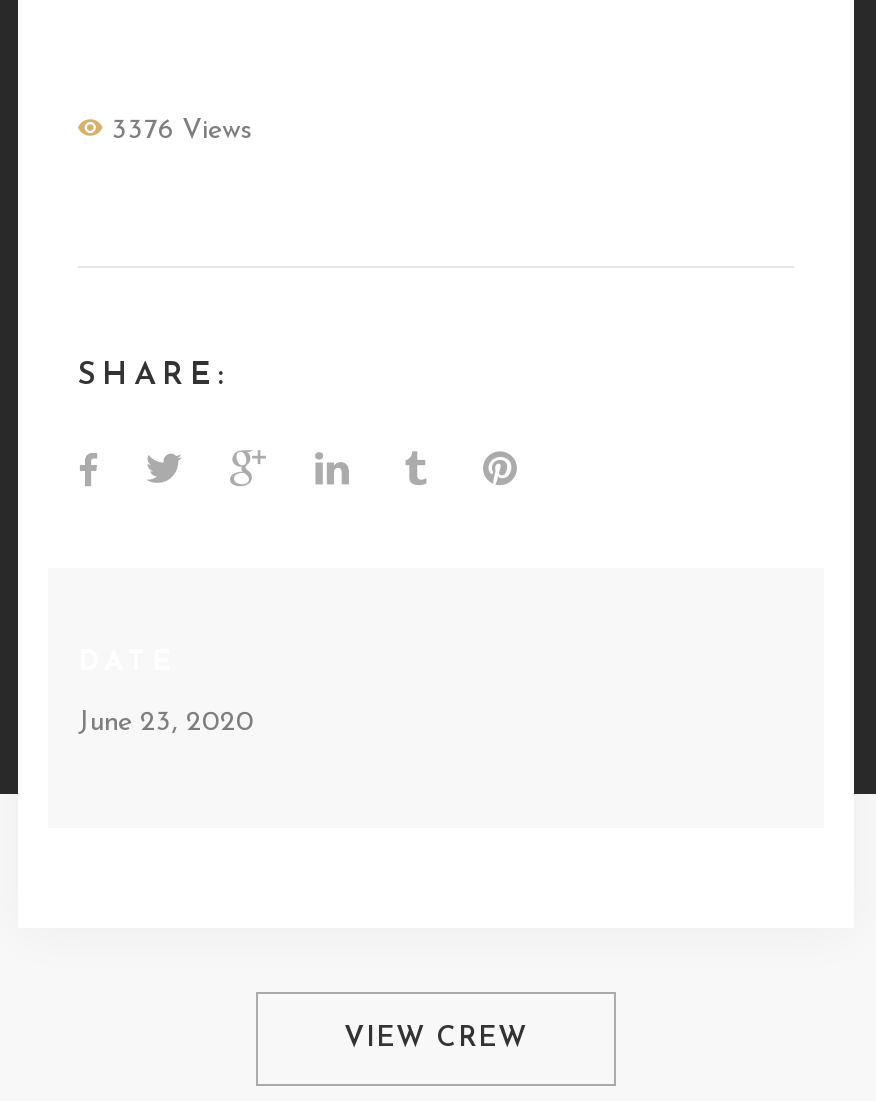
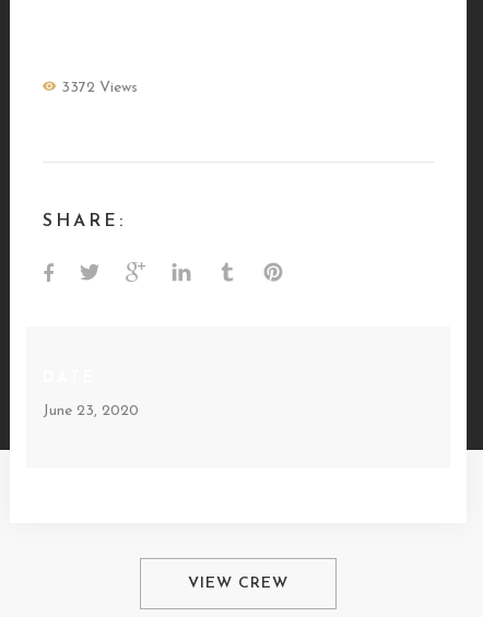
[112,116,252,146] 3376 Views -> [61,80,138,96] 3372 Views

